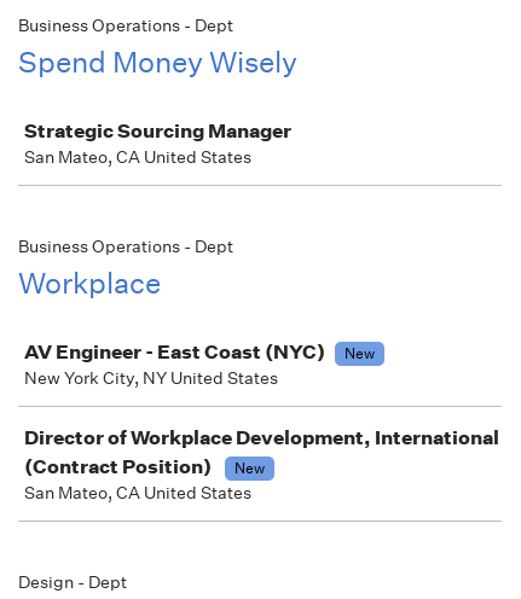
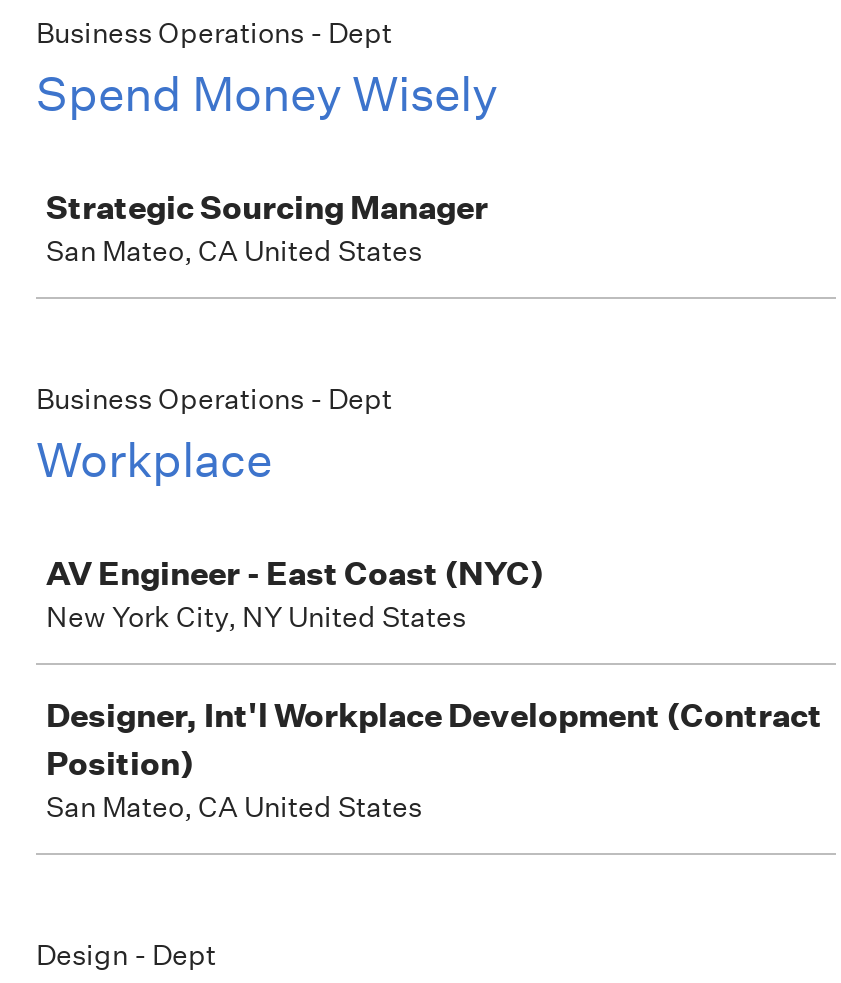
[345,343,375,364] New -> none
[24,425,499,478] Director of Workplace Development, International | (Contract Position) | New -> [46,695,822,783] Designer, Int'l Workplace Development (Contract | Position)

